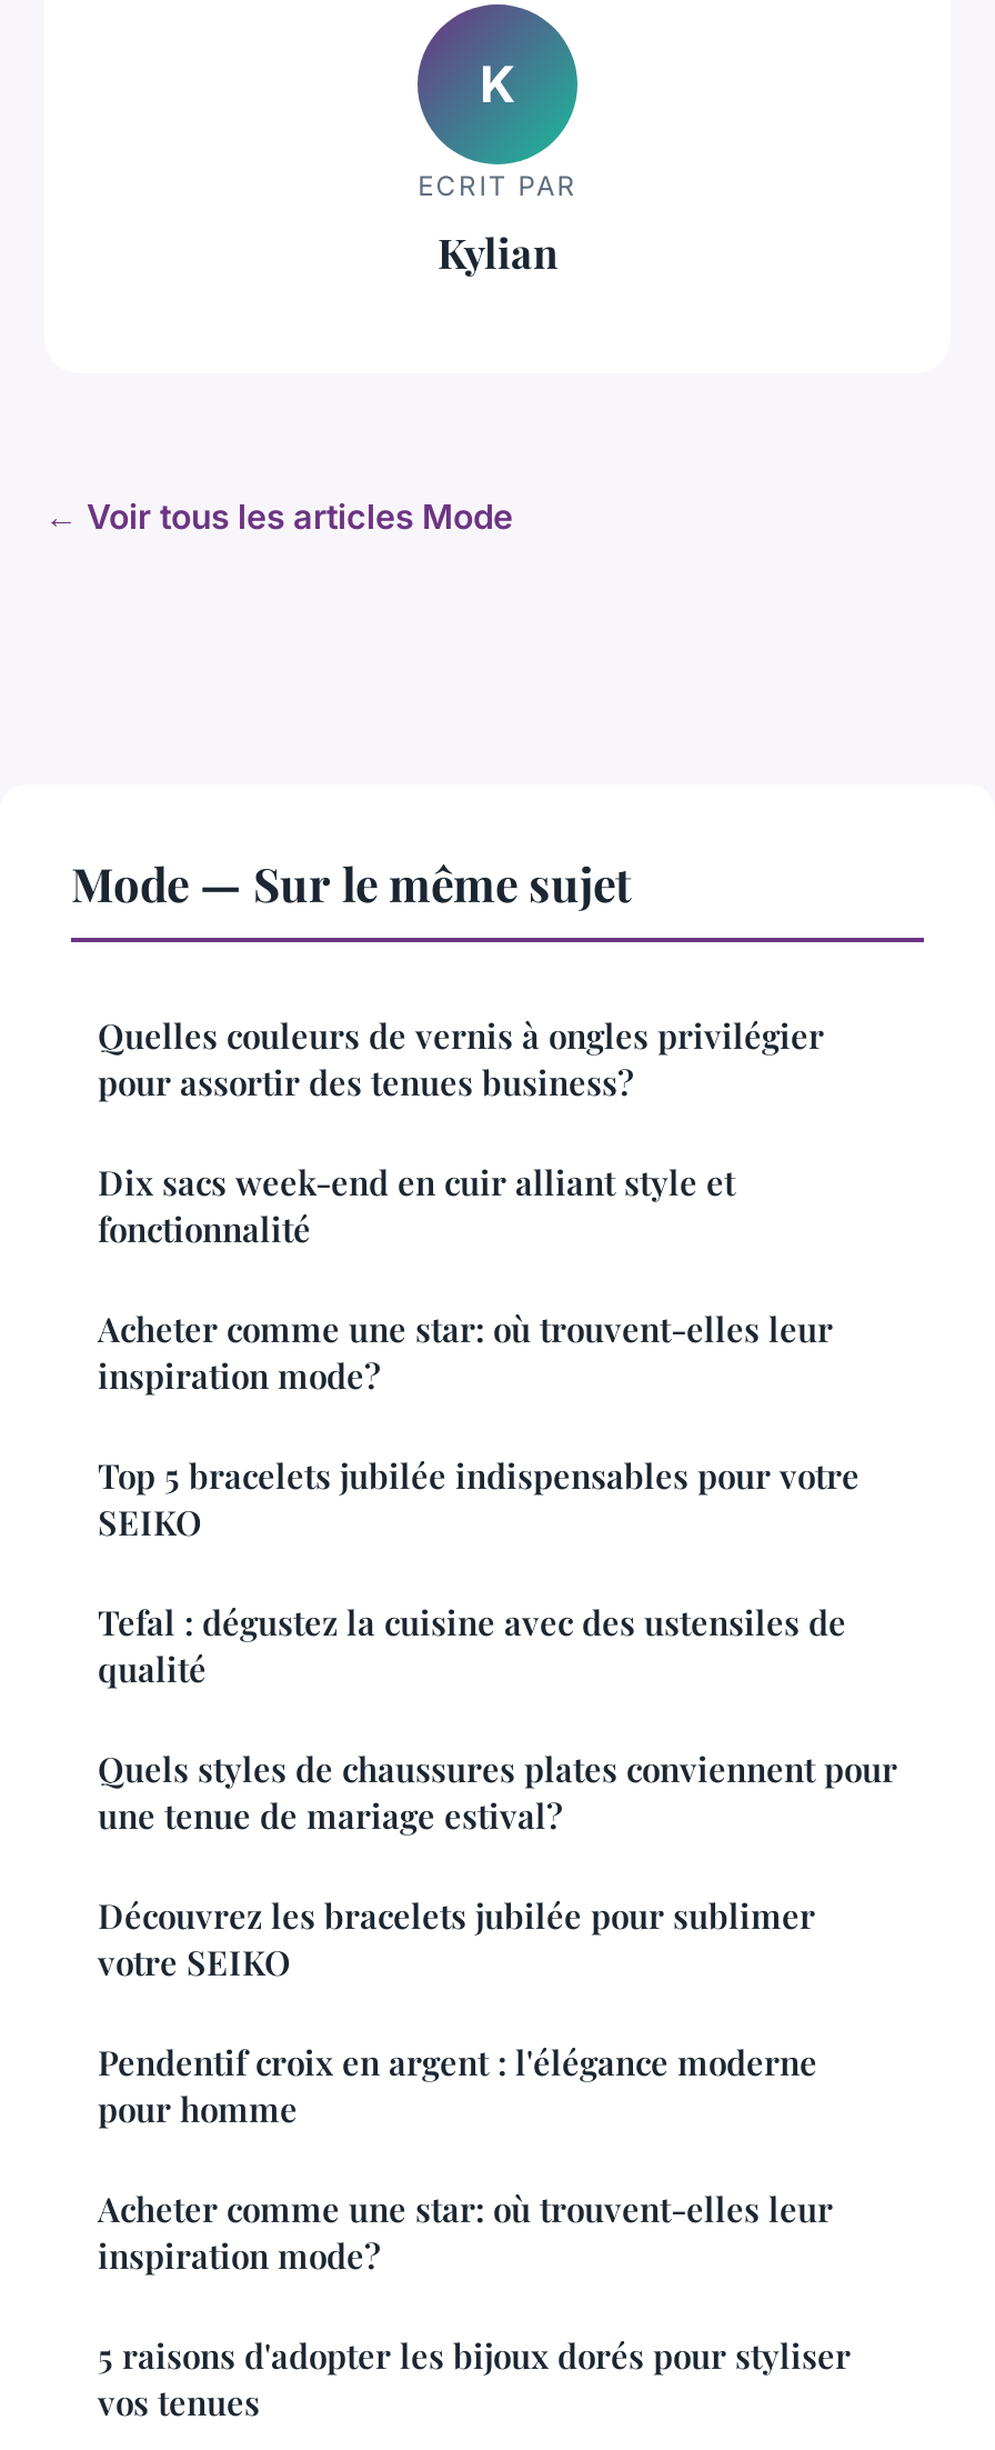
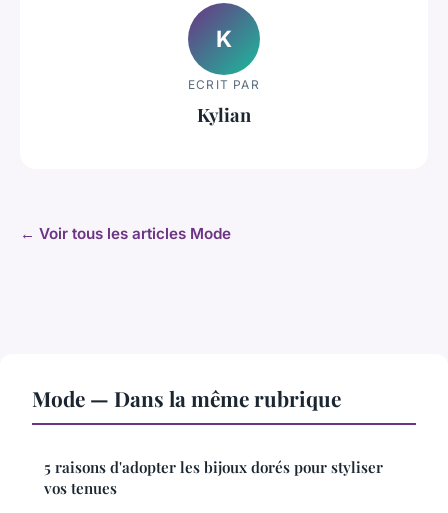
[71,851,897,2277] Mode — Sur le même sujet | Quelles couleurs de vernis à ongles privilégier | pour assortir des tenues business? | Dix sacs week-end en cuir alliant style et | fonctionnalité | Acheter comme une star: où trouvent-elles leur | inspiration mode? | Top 5 bracelets jubilée indispensables pour votre | SEIKO | Tefal : dégustez la cuisine avec des ustensiles de | qualité | Quels styles de chaussures plates conviennent pour | une tenue de mariage estival? | Découvrez les bracelets jubilée pour sublimer | votre SEIKO | Pendentif croix en argent : l'élégance moderne | pour homme | Acheter comme une star: où trouvent-elles leur | inspiration mode? -> [32,384,341,412] Mode — Dans la même rubrique

